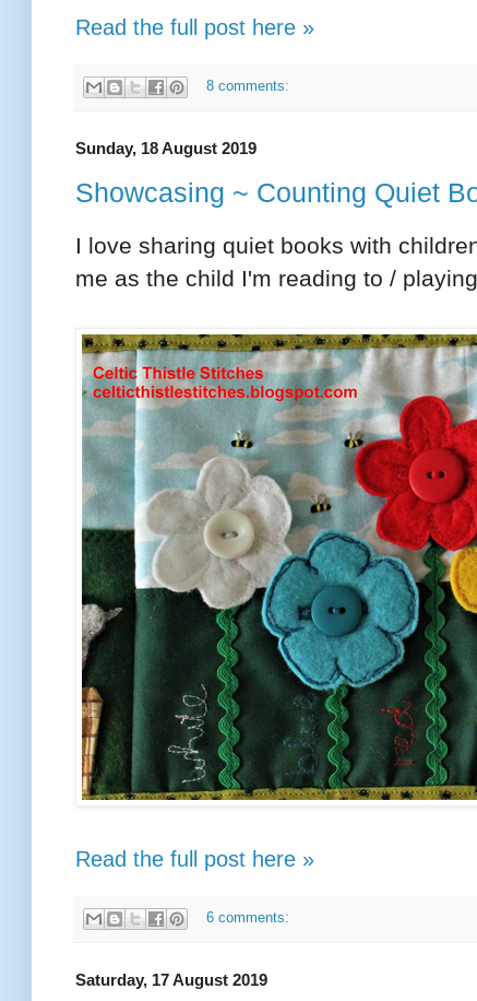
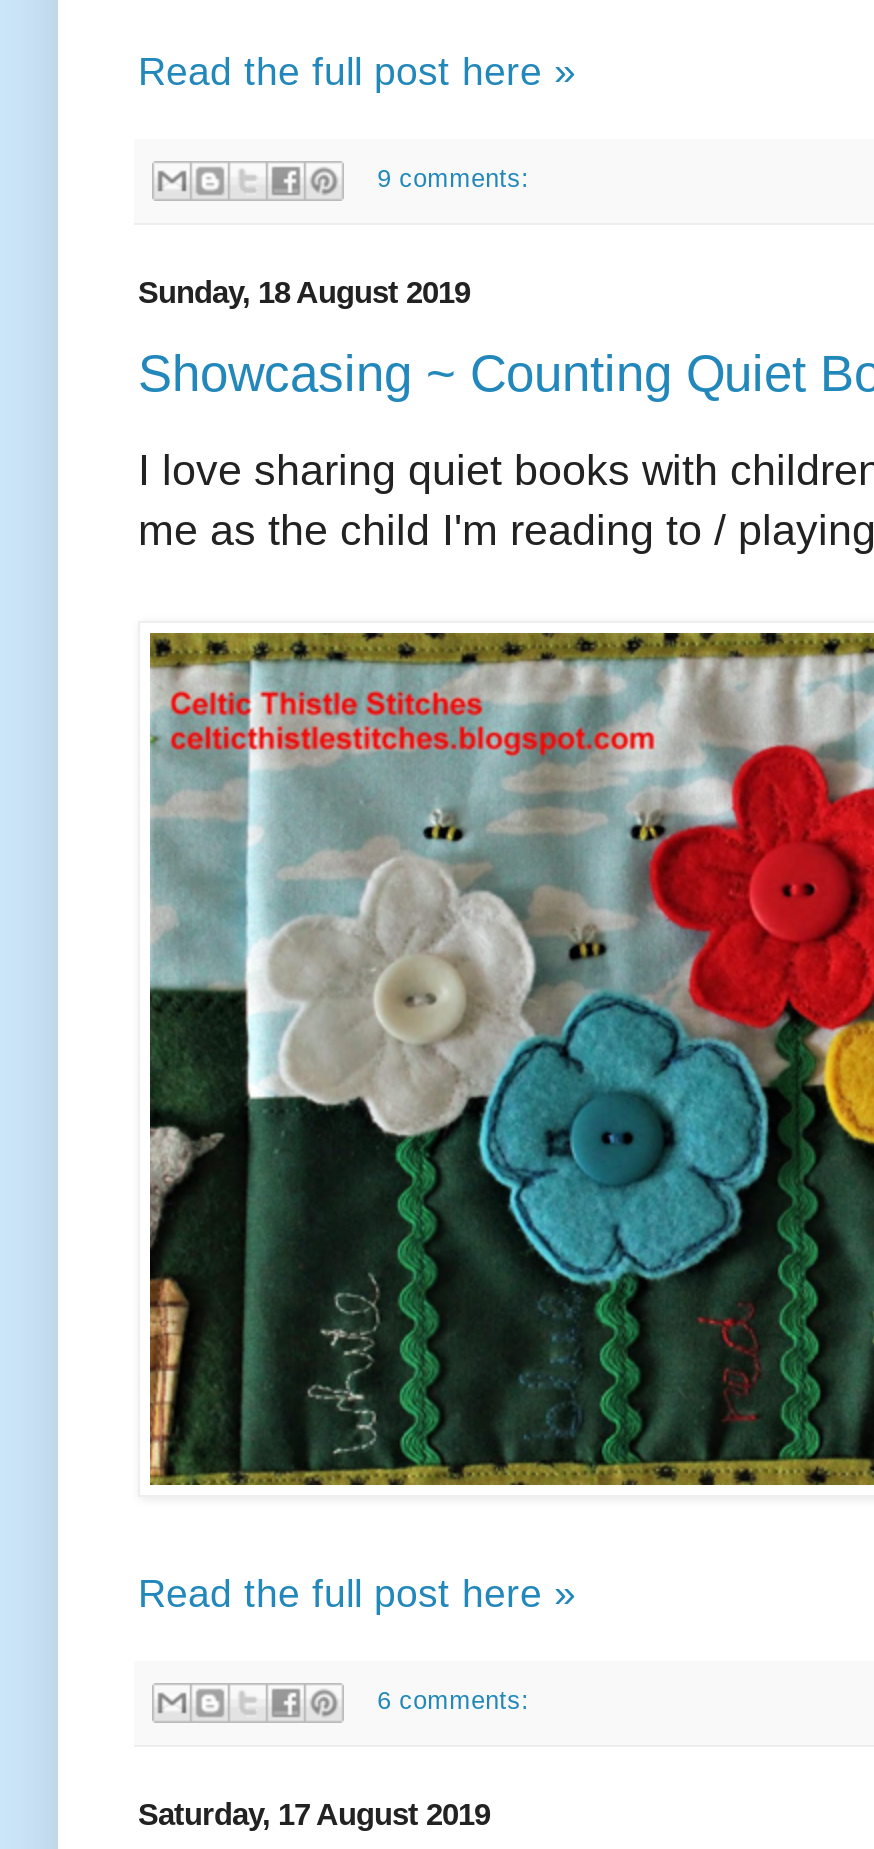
[206,79,289,94] 8 comments: -> [377,166,529,194] 9 comments:

